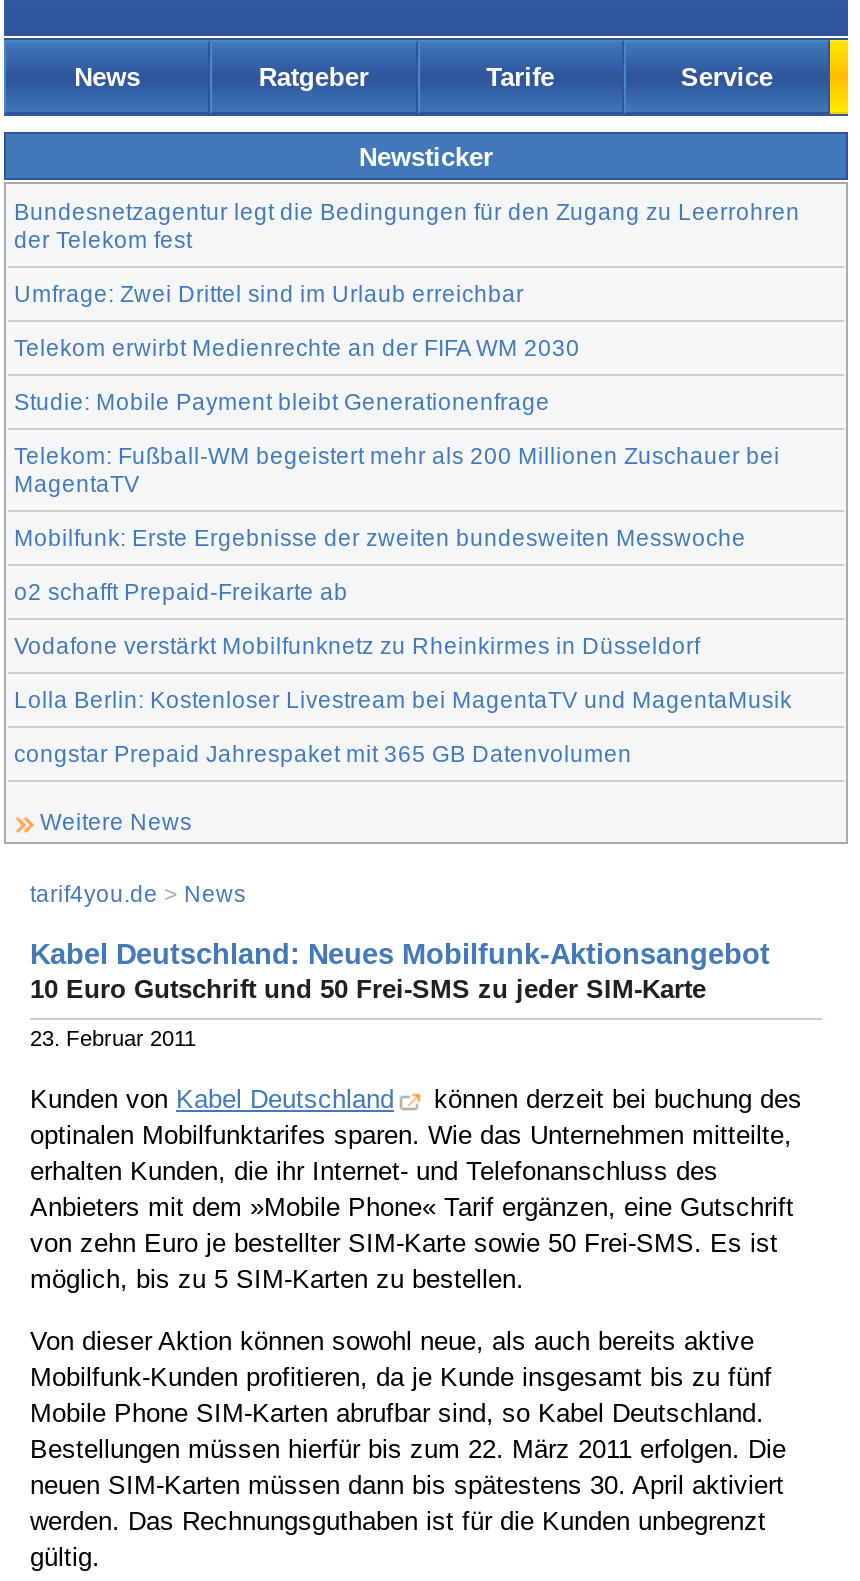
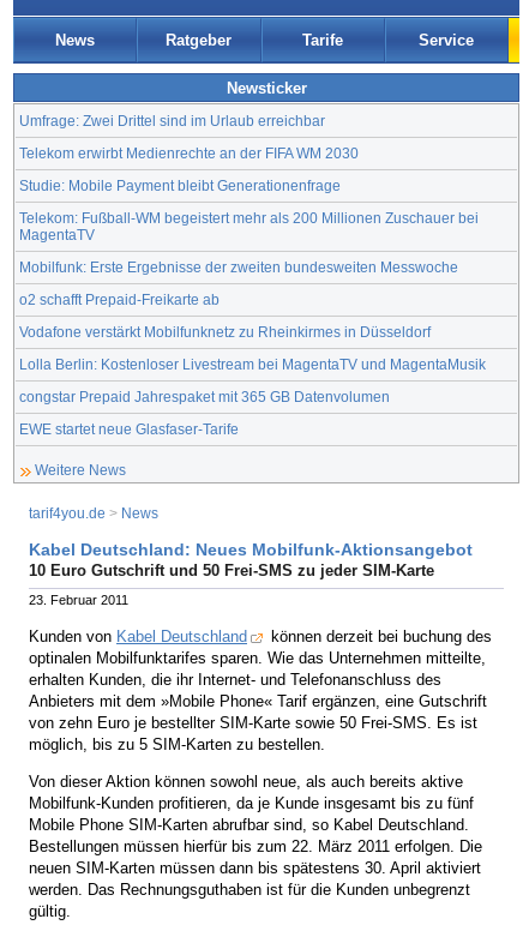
[14,197,800,251] Bundesnetzagentur legt die Bedingungen für den Zugang zu Leerrohren | der Telekom fest -> none
moved [14,279,792,765] -> [19,112,486,404]: Umfrage: Zwei Drittel sind im Urlaub erreichbar | Telekom erwirbt Medienrechte an der FIFA WM 2030 | Studie: Mobile Payment bleibt Generationenfrage | ... | Lolla Berlin: Kostenloser Livestream bei MagentaTV und MagentaMusik | congstar Prepaid Jahrespaket mit 365 GB Datenvolumen
none -> [19,421,239,436] EWE startet neue Glasfaser-Tarife

